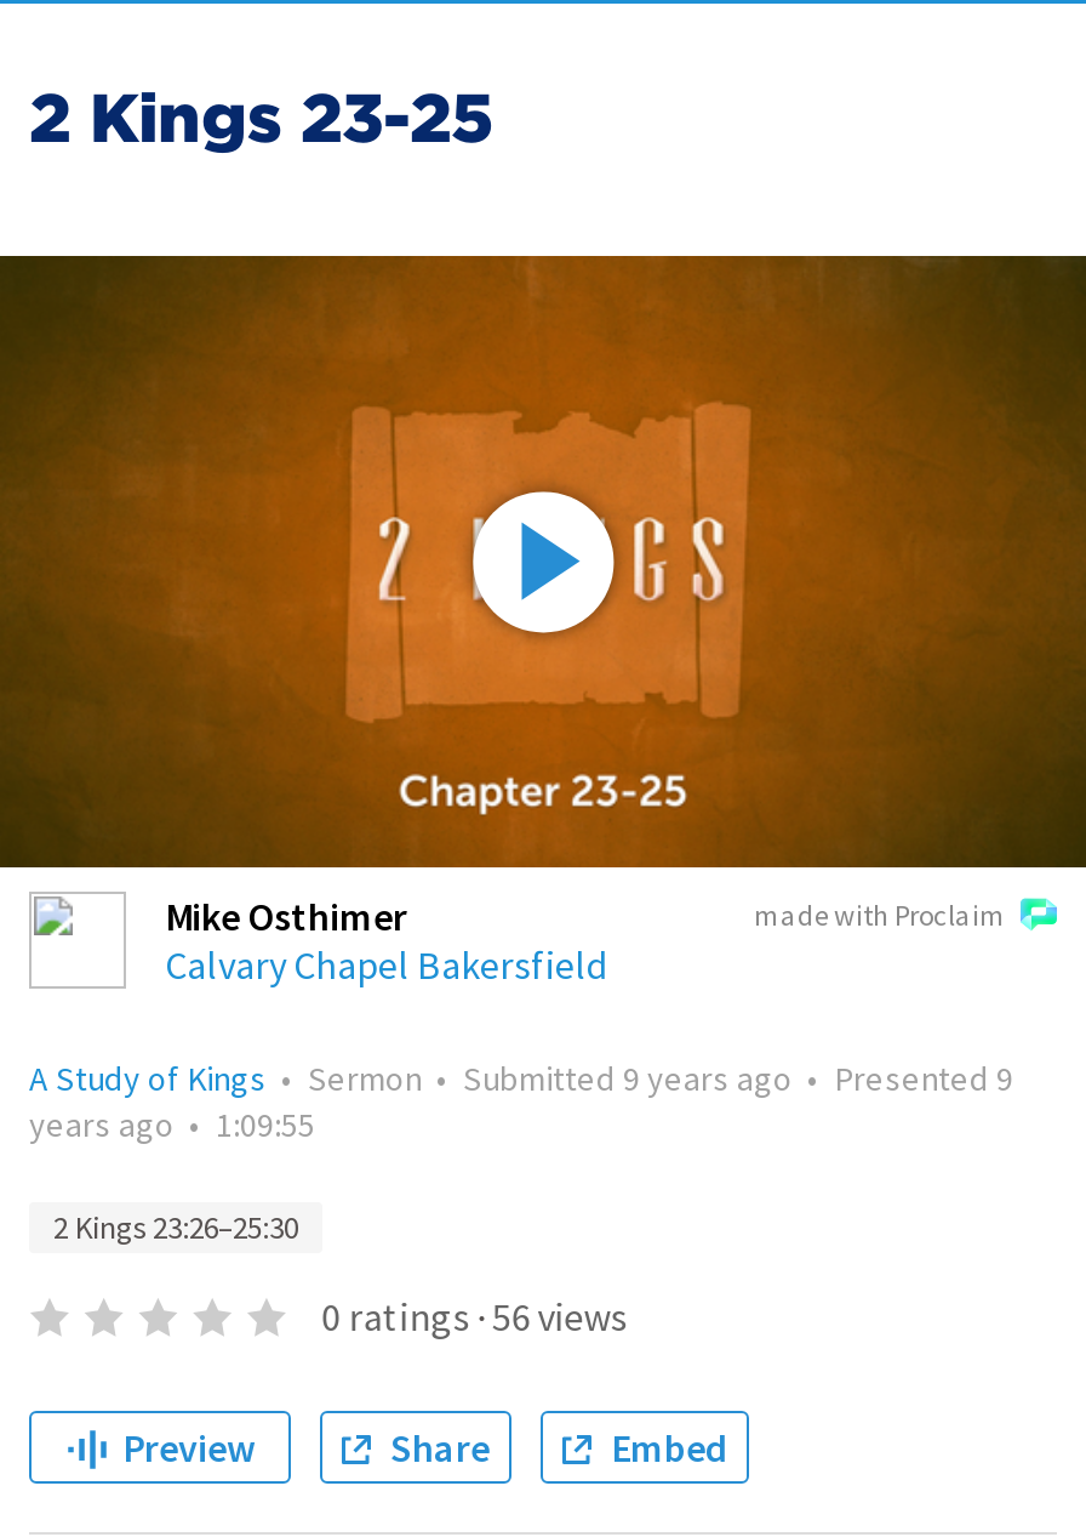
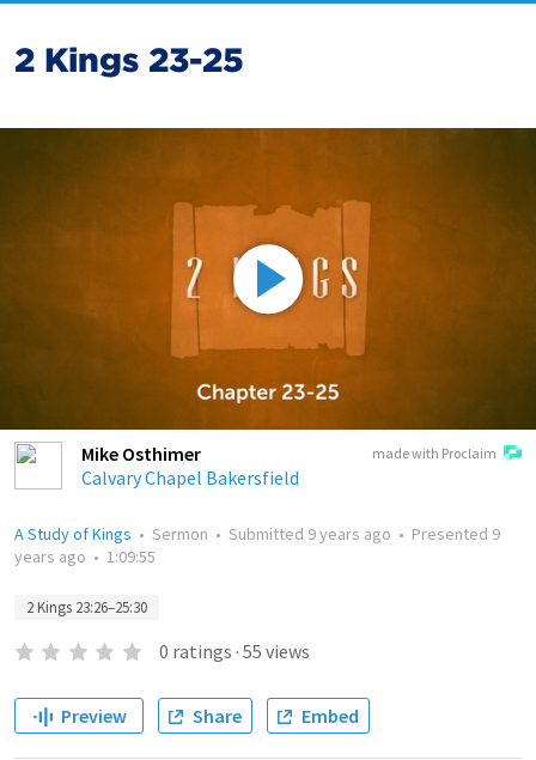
[322,1292,627,1340] 0 ratings · 56 views -> [159,639,310,663] 0 ratings · 55 views

